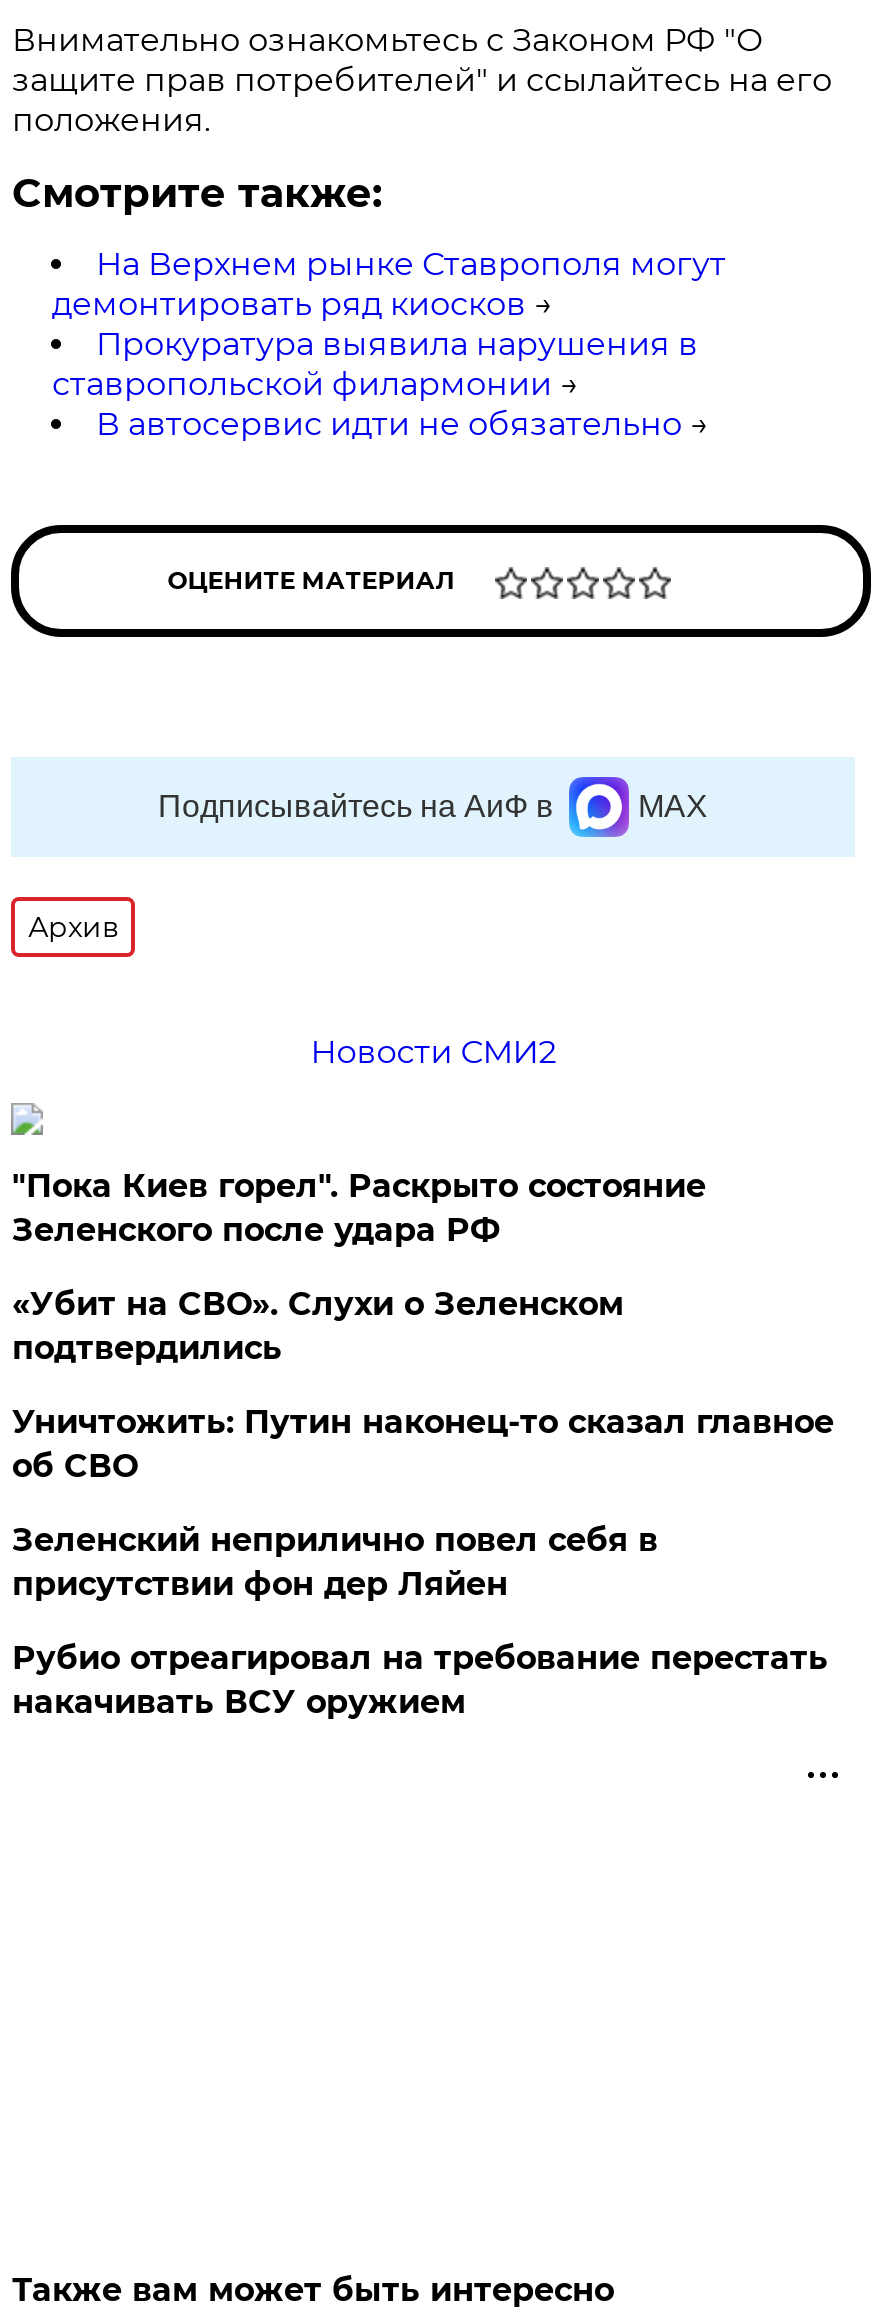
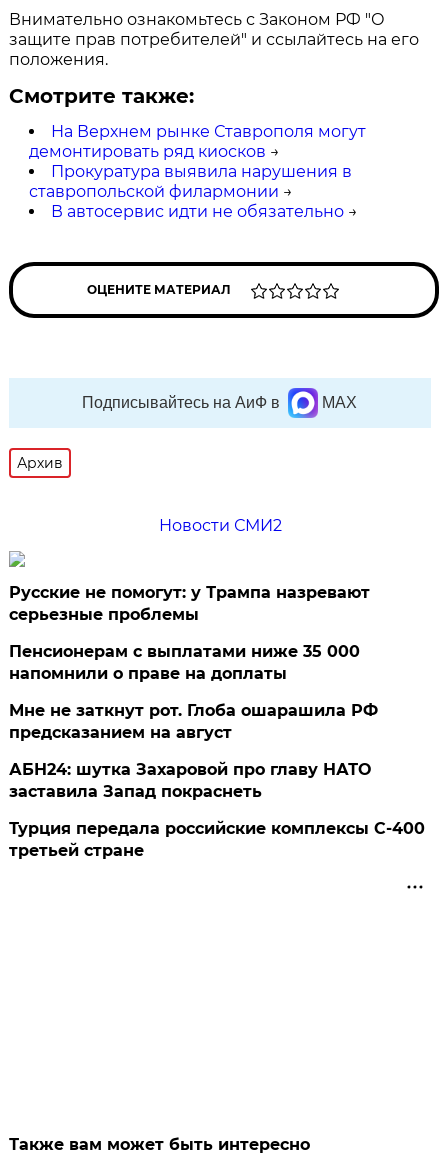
[12,1167,706,1249] "Пока Киев горел". Раскрыто состояние | Зеленского после удара РФ -> [9,583,370,624] Русские не помогут: у Трампа назревают | серьезные проблемы
[12,1285,624,1367] «Убит на СВО». Слухи о Зеленском | подтвердились -> [9,642,360,683] Пенсионерам с выплатами ниже 35 000 | напомнили о праве на доплаты
[12,1403,834,1485] Уничтожить: Путин наконец-то сказал главное | об СВО -> [9,701,378,742] Мне не заткнут рот. Глоба ошарашила РФ | предсказанием на август
[12,1521,658,1603] Зеленский неприлично повел cебя в | присутствии фон дер Ляйен -> [9,760,371,801] АБН24: шутка Захаровой про главу НАТО | заставила Запад покраснеть
[12,1639,828,1721] Рубио отреагировал на требование перестать | накачивать ВСУ оружием -> [9,819,425,860] Турция передала российские комплексы С-400 | третьей стране

